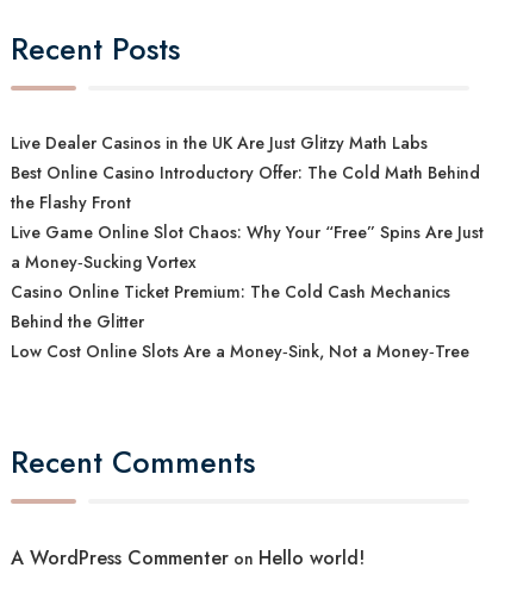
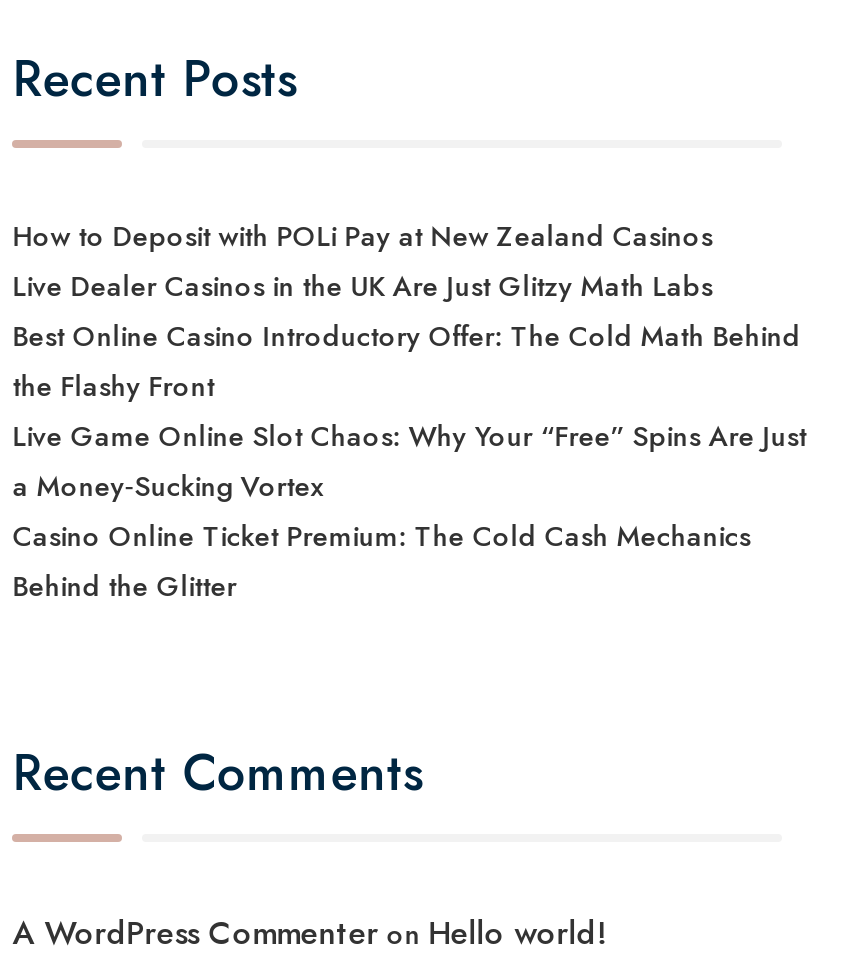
none -> [12,216,712,256] How to Deposit with POLi Pay at New Zealand Casinos
moved [11,131,484,333] -> [12,266,806,606]: Live Dealer Casinos in the UK Are Just Glitzy Math Labs | Best Online Casino Introductory Offer: The Cold Math Behind | the Flashy Front | Live Game Online Slot Chaos: Why Your “Free” Spins Are Just | a Money‑Sucking Vortex | Casino Online Ticket Premium: The Cold Cash Mechanics | Behind the Glitter
[11,339,470,363] Low Cost Online Slots Are a Money‑Sink, Not a Money‑Tree -> none

